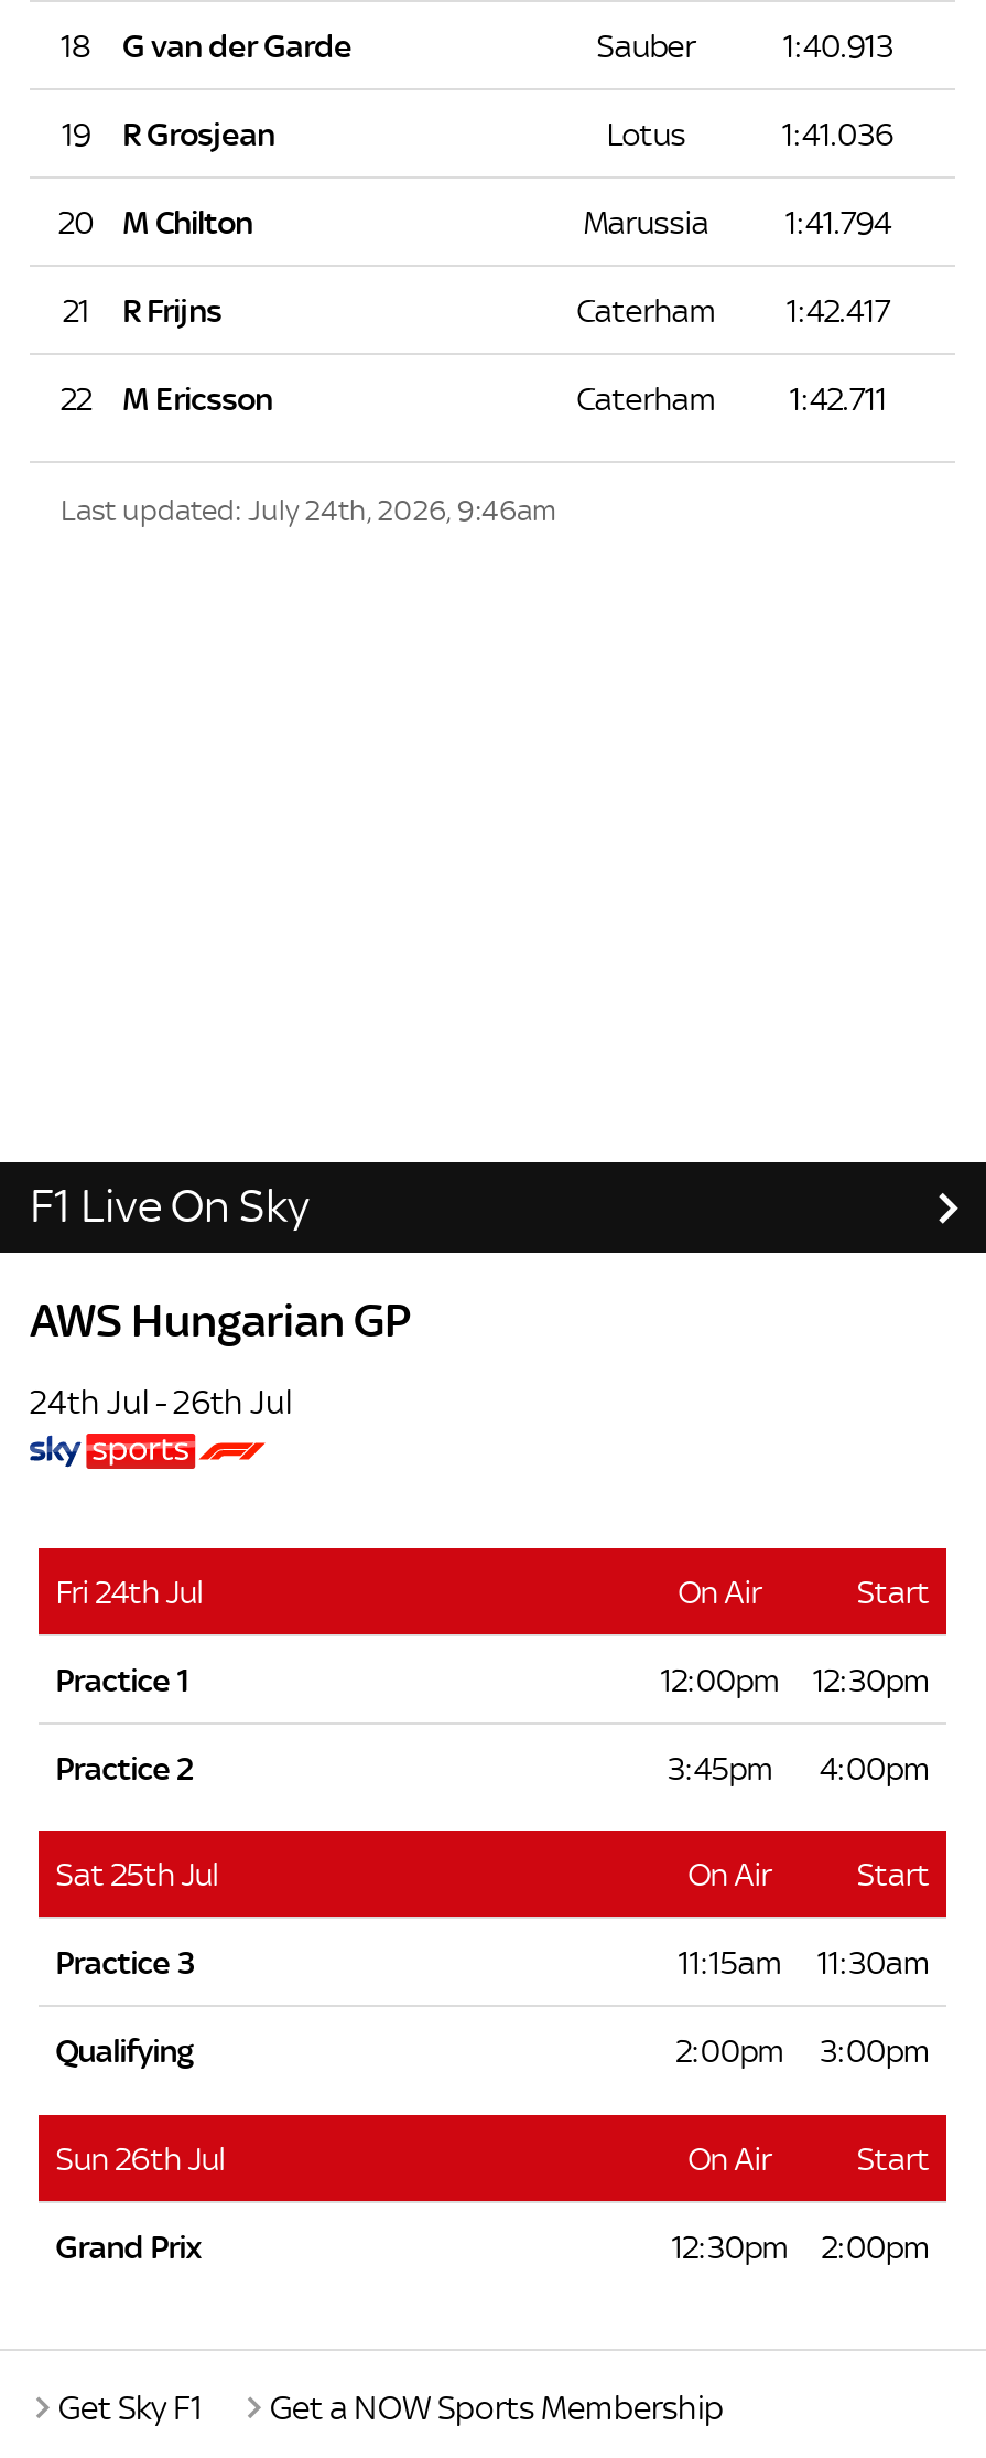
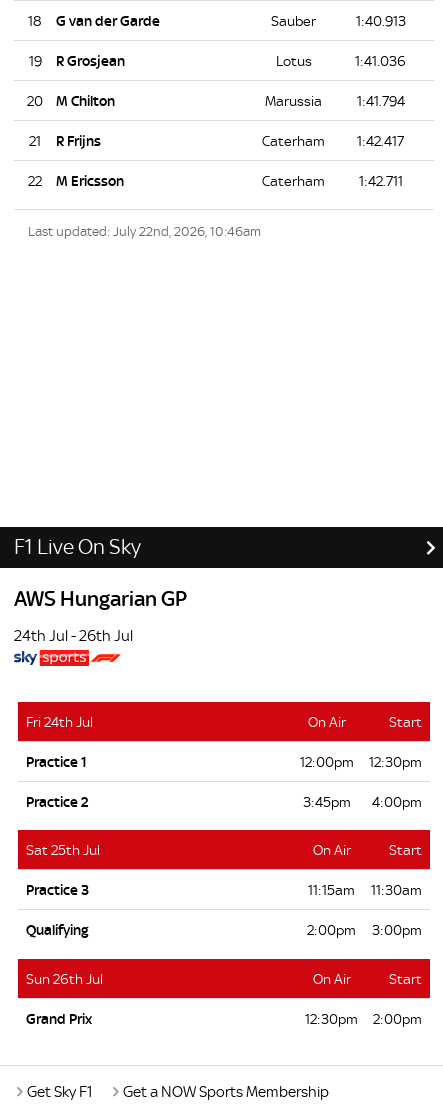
[61,494,556,528] Last updated: July 24th, 2026, 9:46am -> [28,224,261,239] Last updated: July 22nd, 2026, 10:46am

